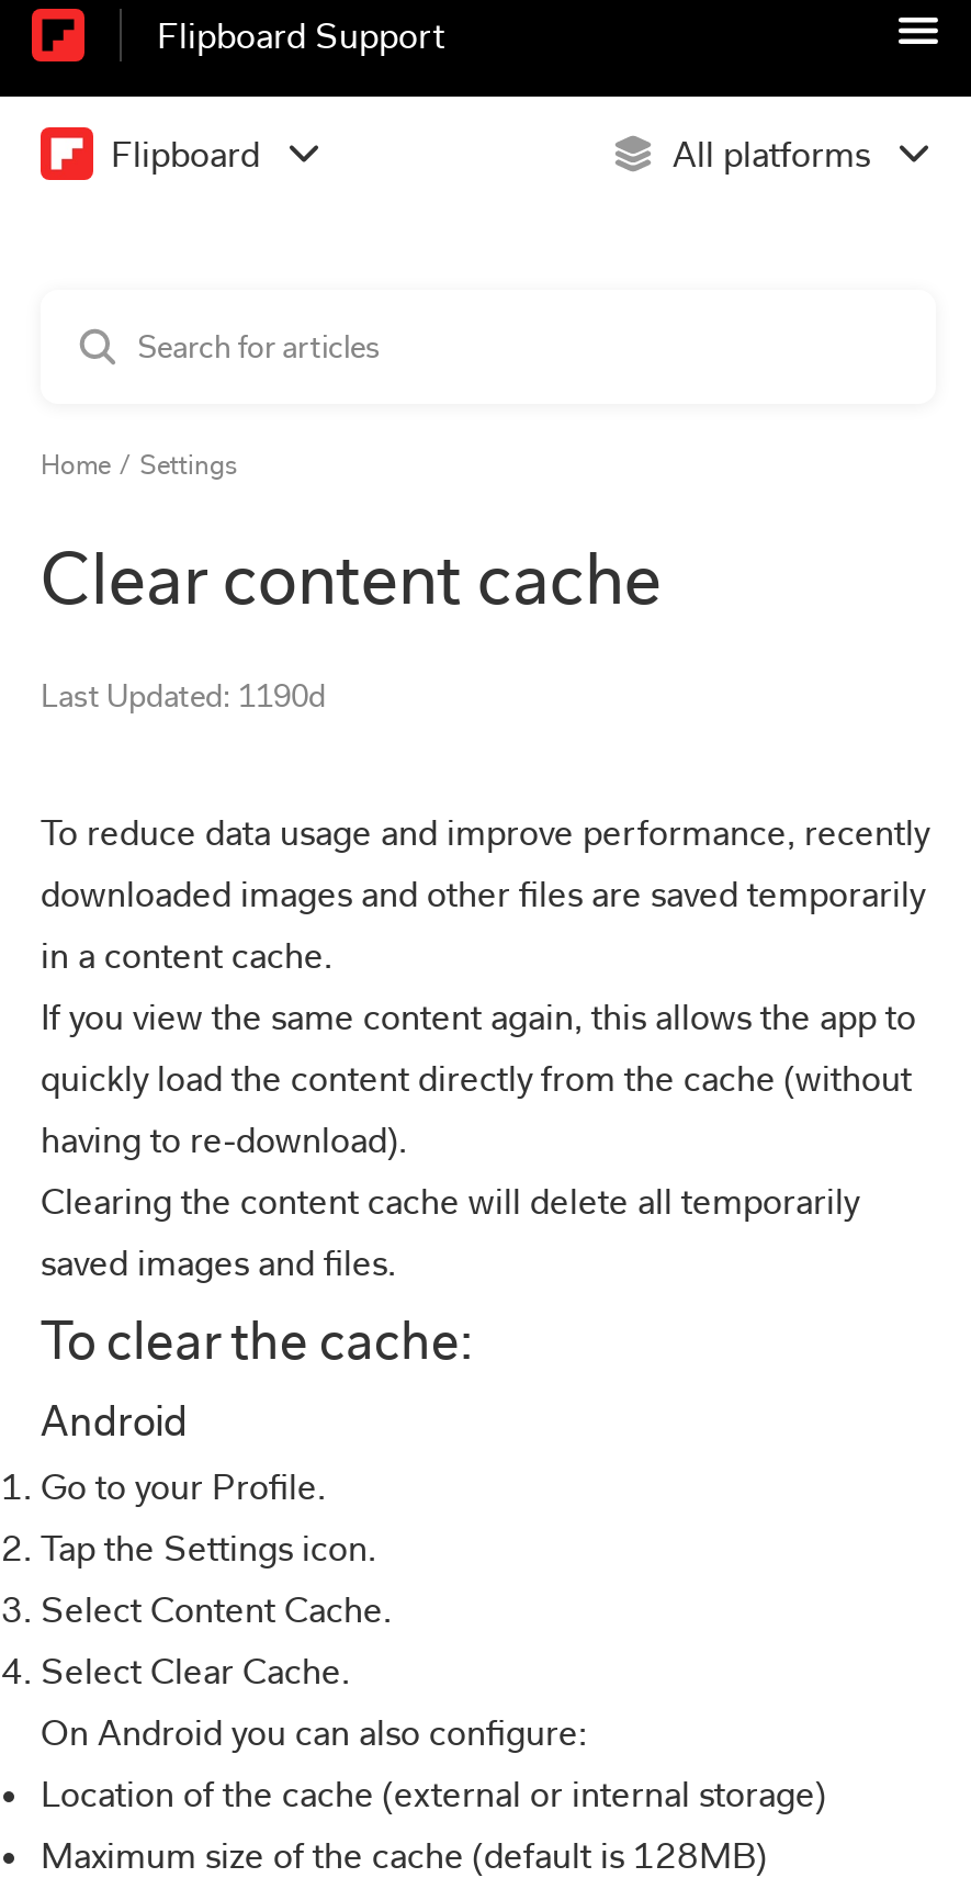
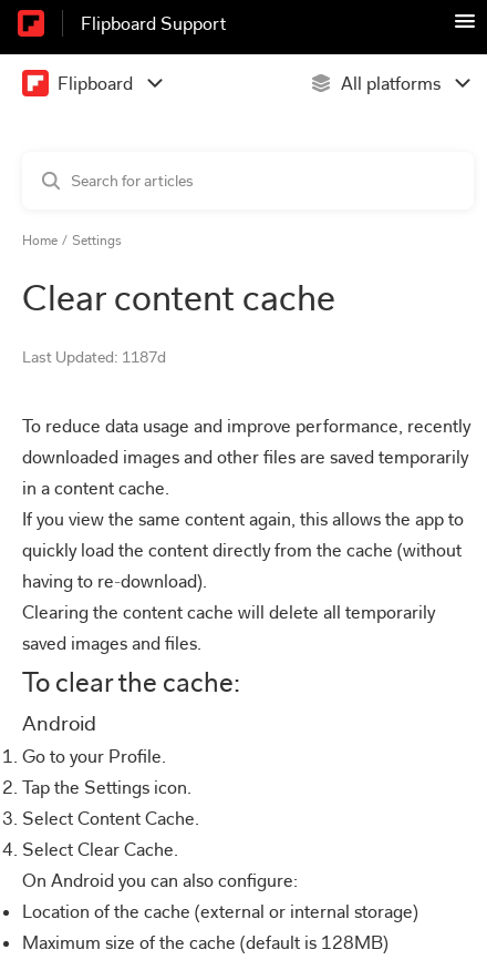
[41,676,326,716] Last Updated: 1190d -> [22,347,166,367] Last Updated: 1187d

